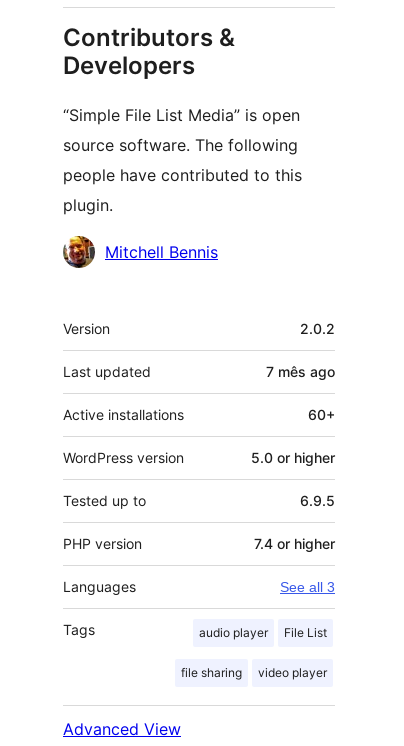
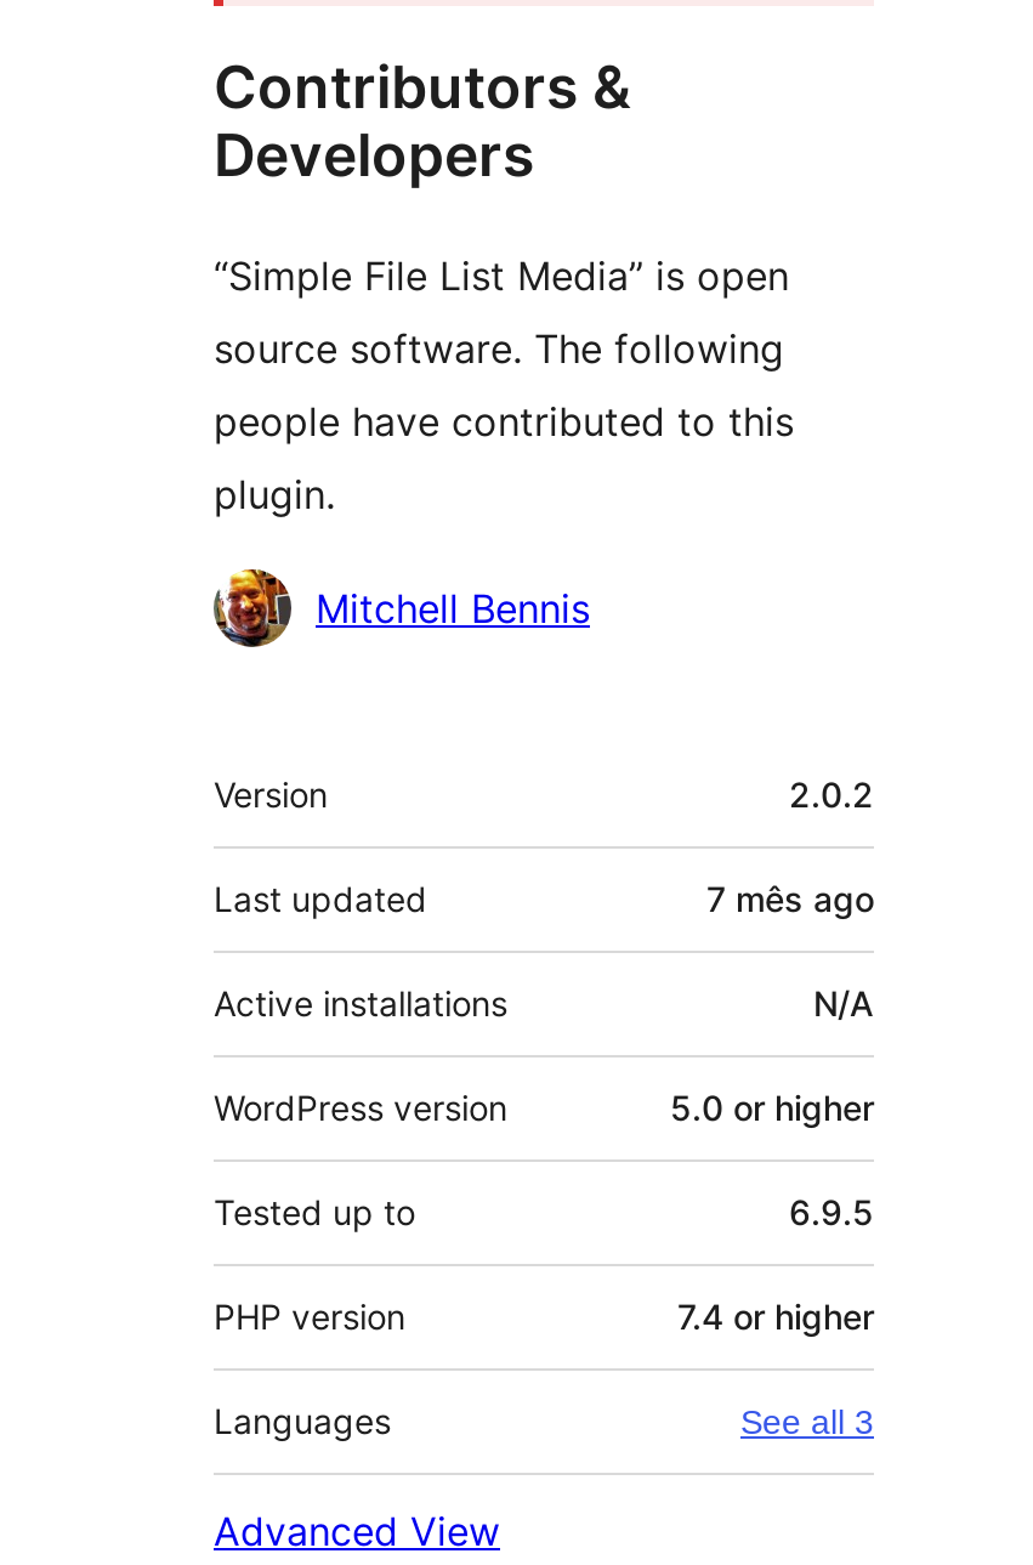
[308,406,335,423] 60+ -> [813,982,874,1023] N/A
[63,621,327,680] Tags | audio player | File List | file sharing | video player -> none

